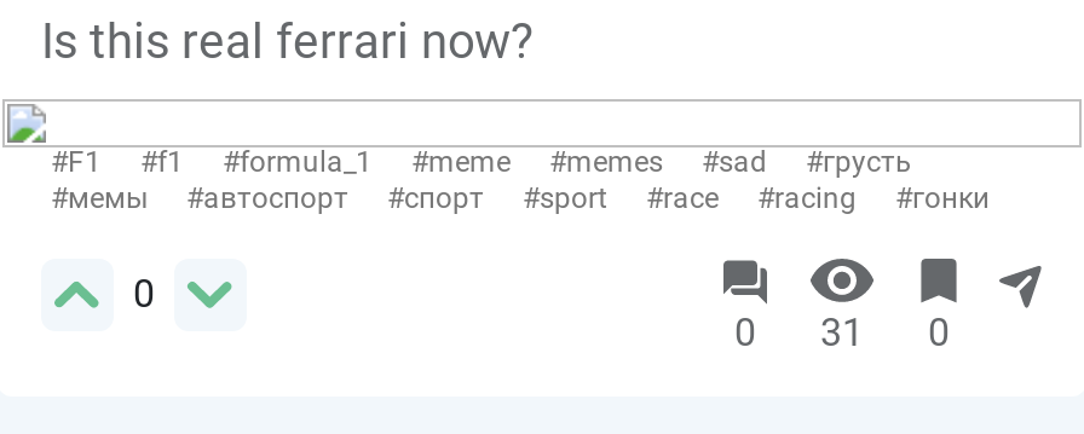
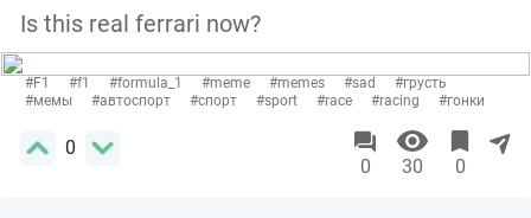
[734,309,950,355] 0 31 0 -> [360,155,465,177] 0 30 0

